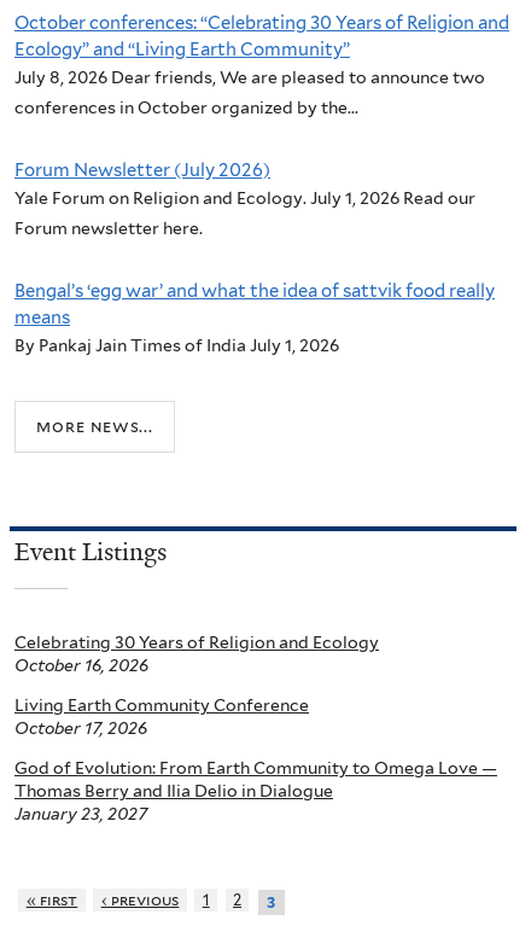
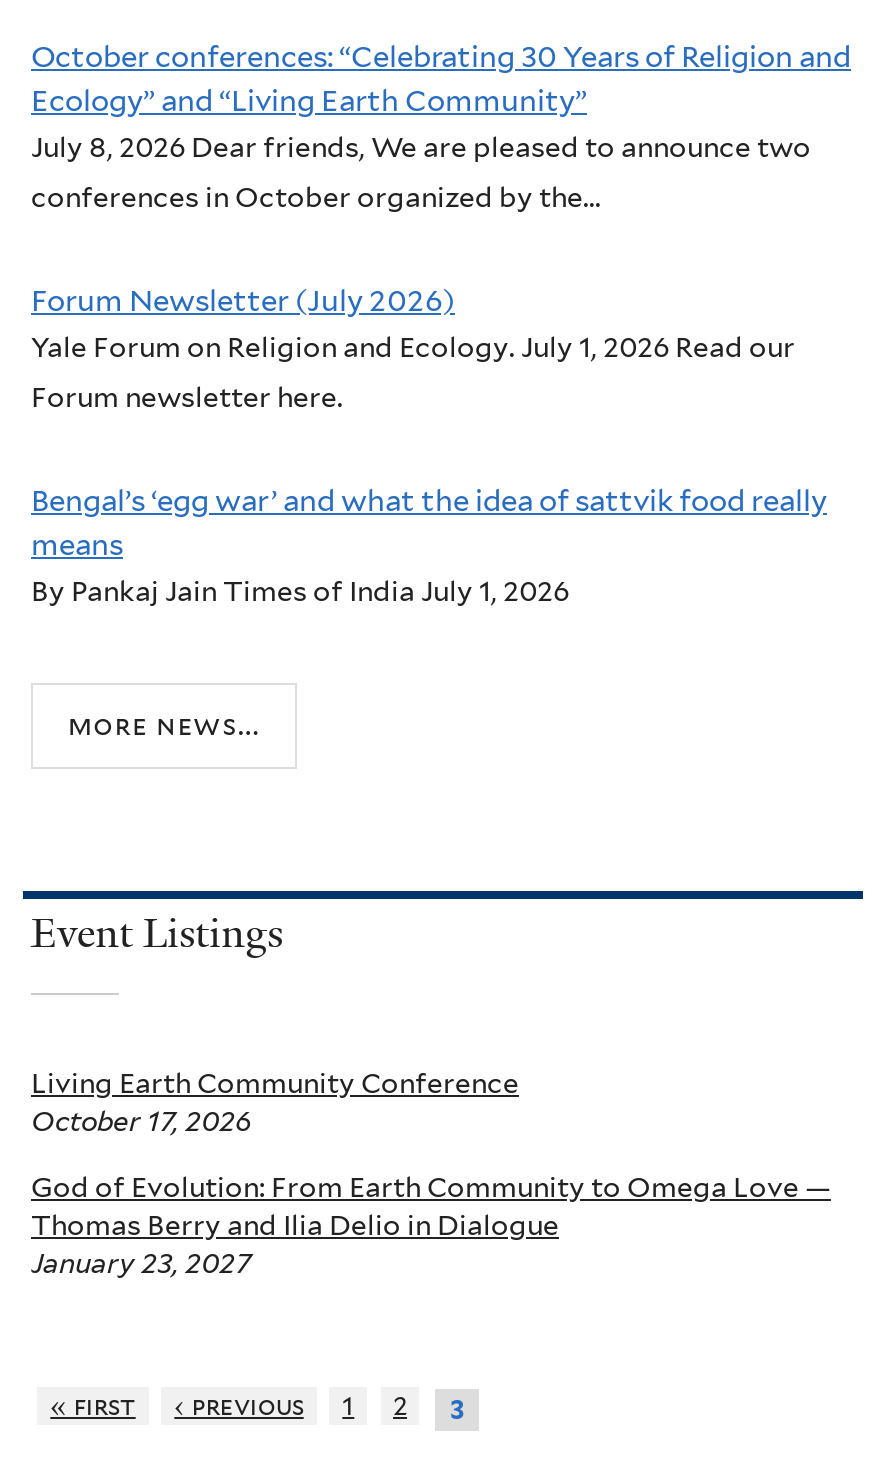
[14,633,379,675] Celebrating 30 Years of Religion and Ecology | October 16, 2026 -> none

